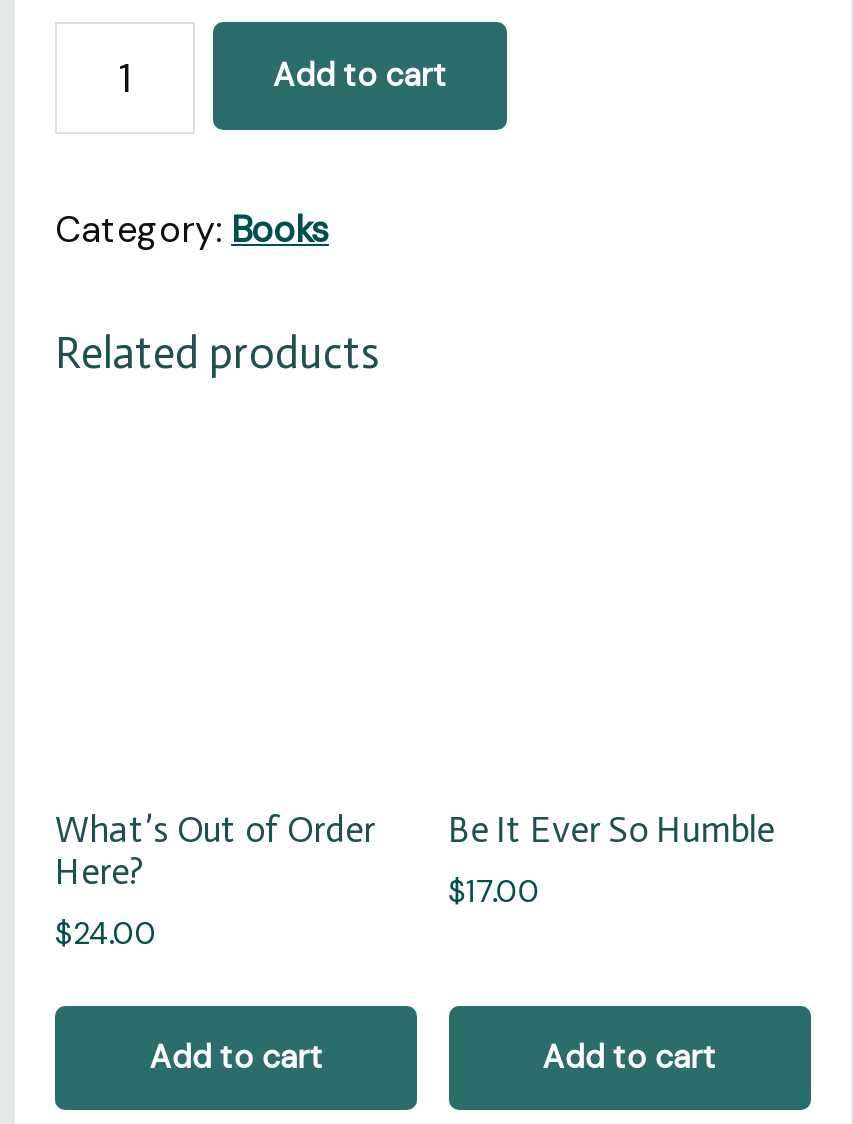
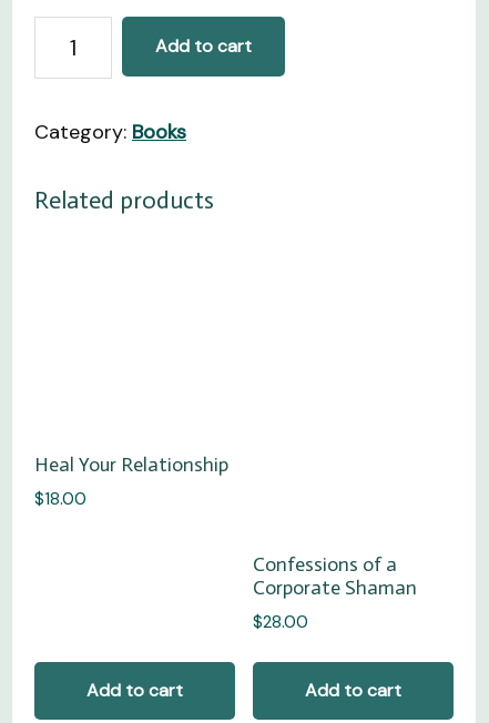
[55,808,375,894] What’s Out of Order | Here? -> [34,452,228,477] Heal Your Relationship
[448,808,774,852] Be It Ever So Humble -> [252,553,416,600] Confessions of a | Corporate Shaman
[448,872,540,912] $17.00 -> [252,611,308,634] $28.00
[55,914,157,954] $24.00 -> [34,488,86,510] $18.00

